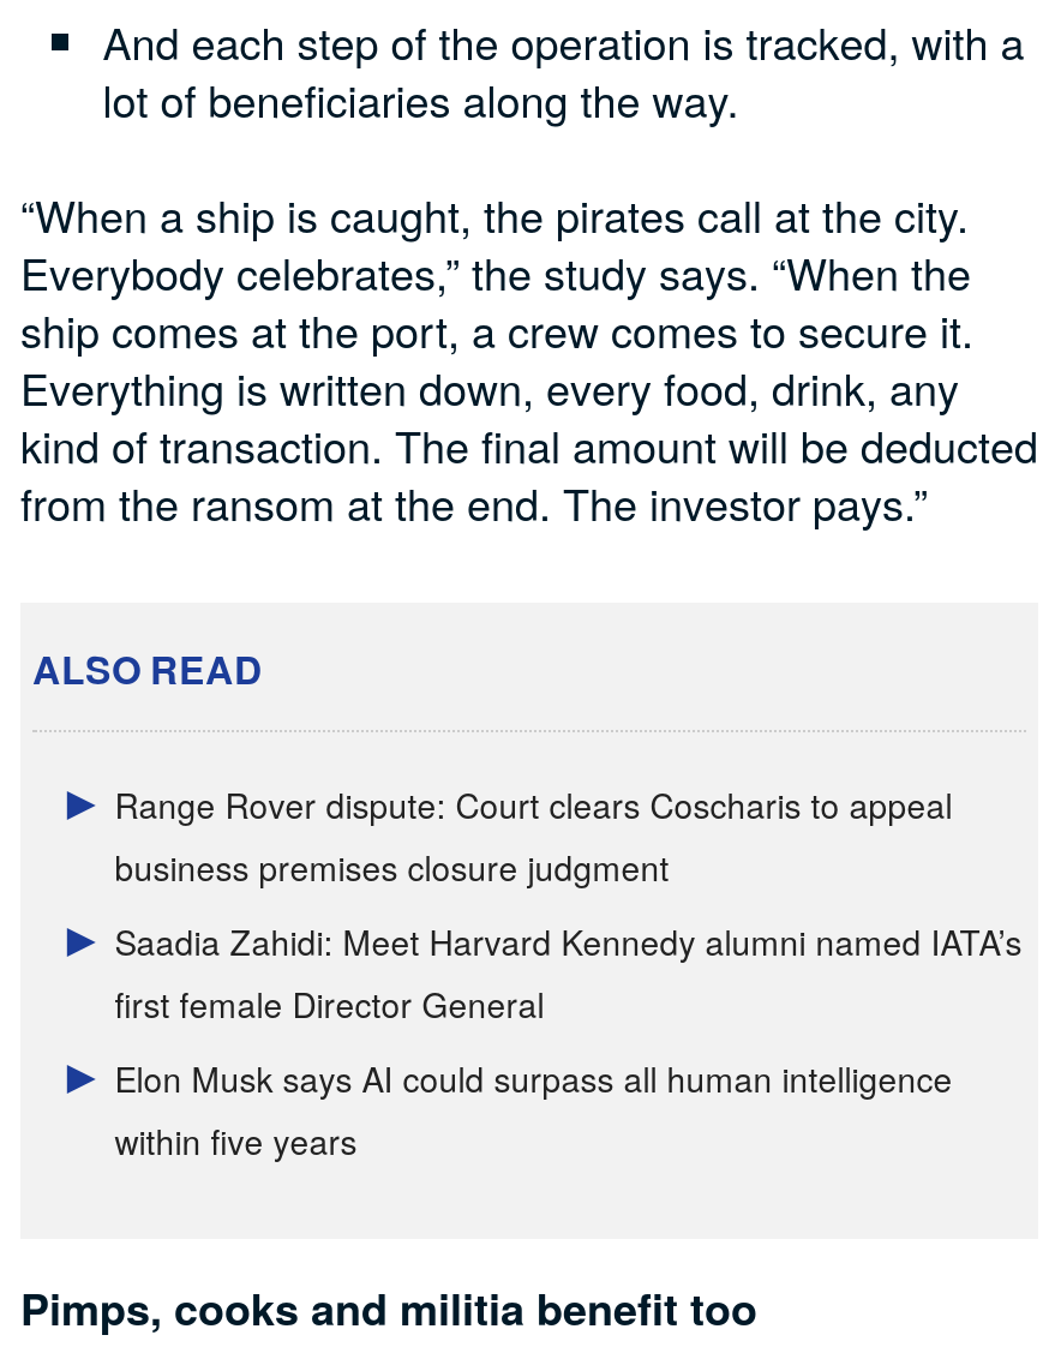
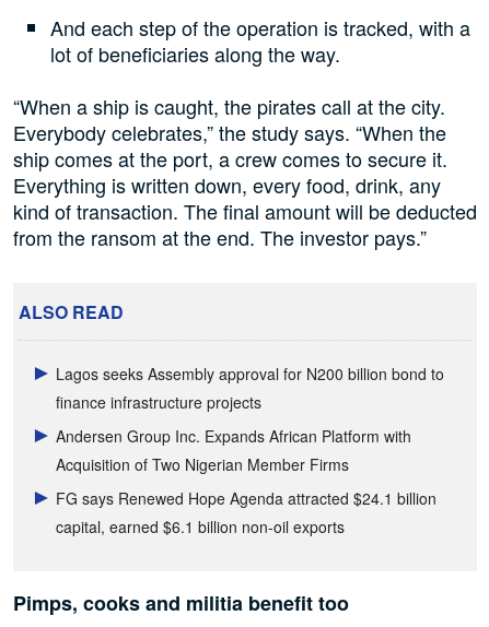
[115,781,953,892] Range Rover dispute: Court clears Coscharis to appeal | business premises closure judgment -> [56,363,444,413] Lagos seeks Assembly approval for N200 billion bond to | finance infrastructure projects
[115,918,1022,1028] Saadia Zahidi: Meet Harvard Kennedy alumni named IATA’s | first female Director General -> [56,425,412,475] Andersen Group Inc. Expands African Platform with | Acquisition of Two Nigerian Member Firms
[115,1055,953,1165] Elon Musk says AI could surpass all human intelligence | within five years -> [56,488,437,538] FG says Renewed Hope Agenda attracted $24.1 billion | capital, earned $6.1 billion non-oil exports

